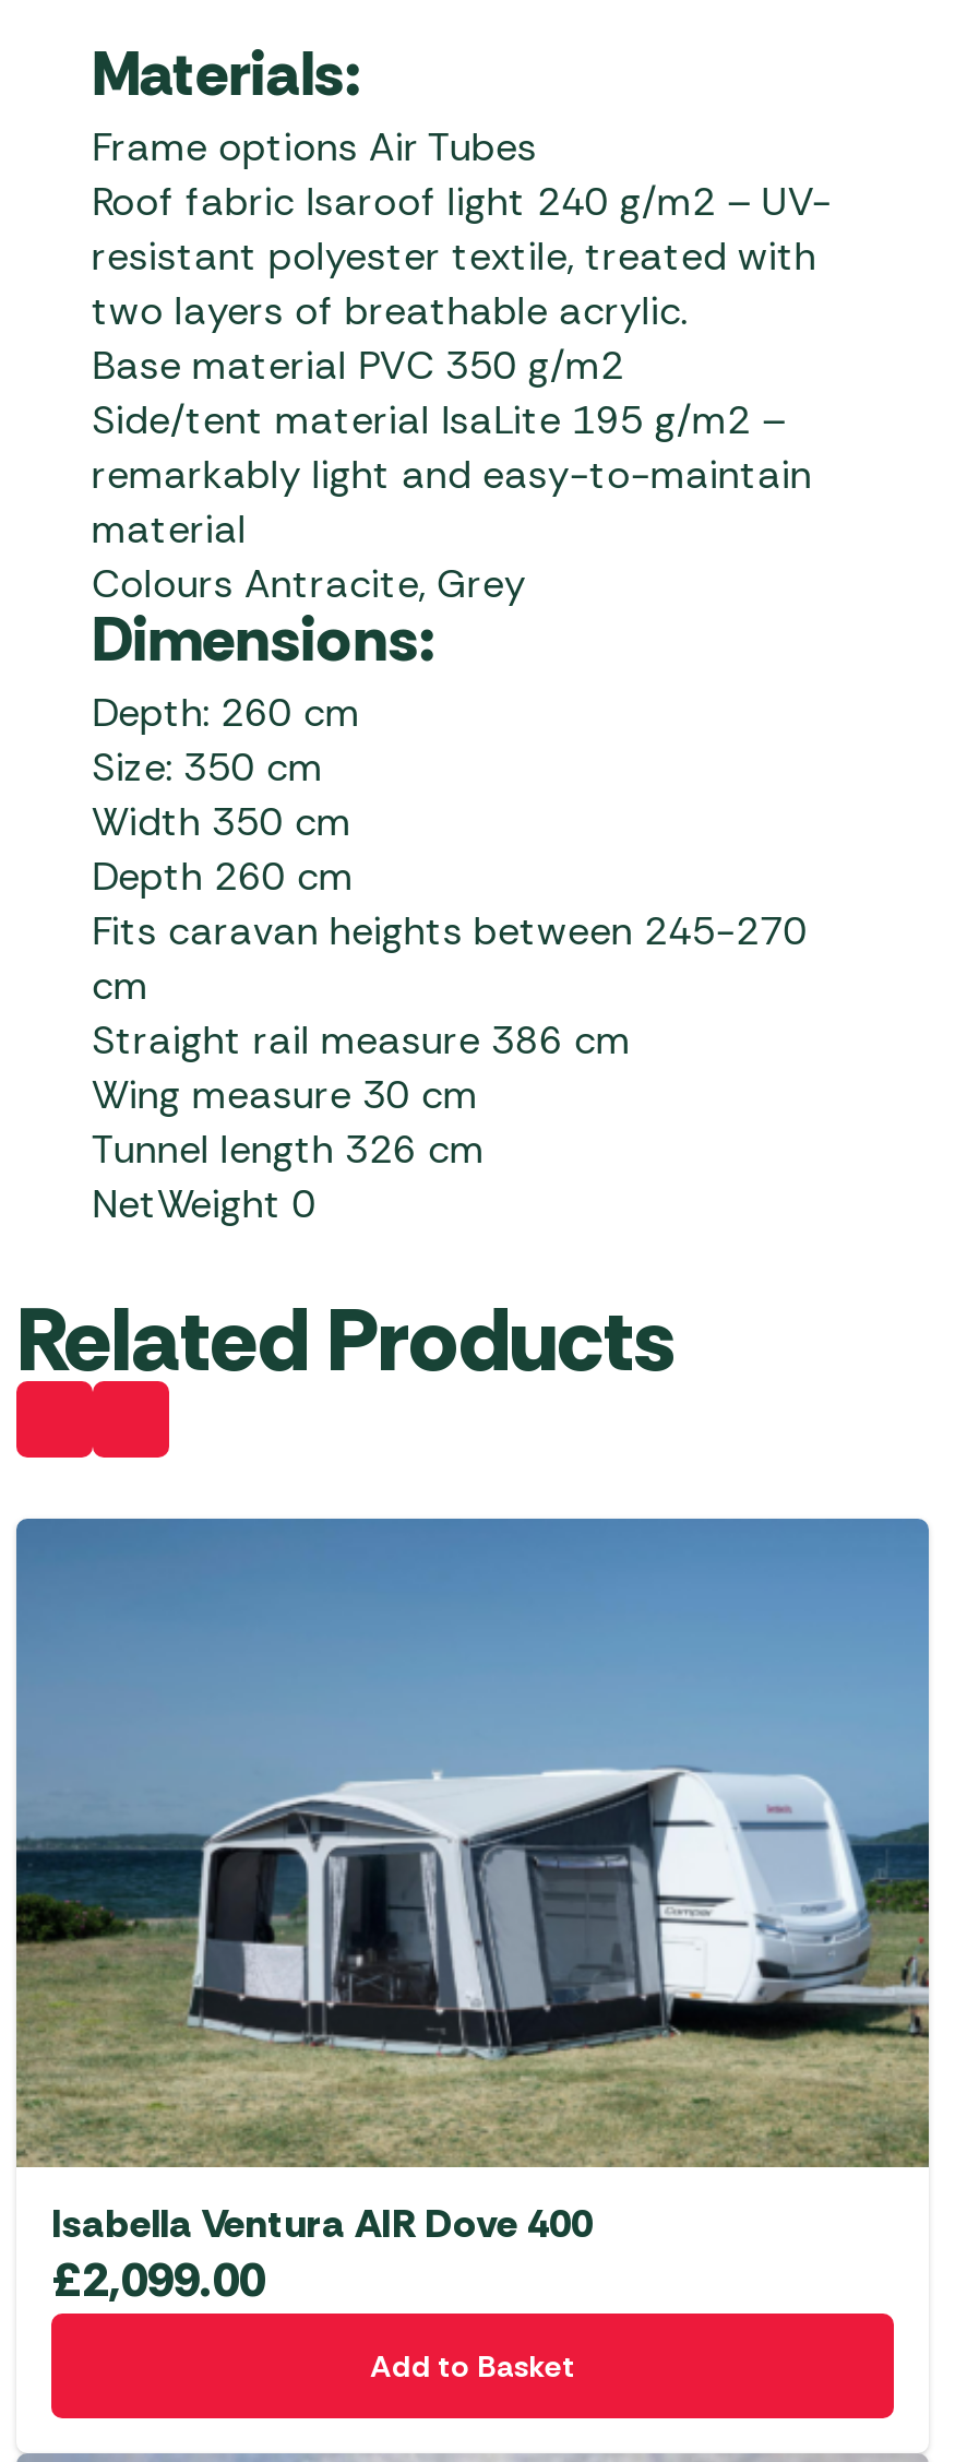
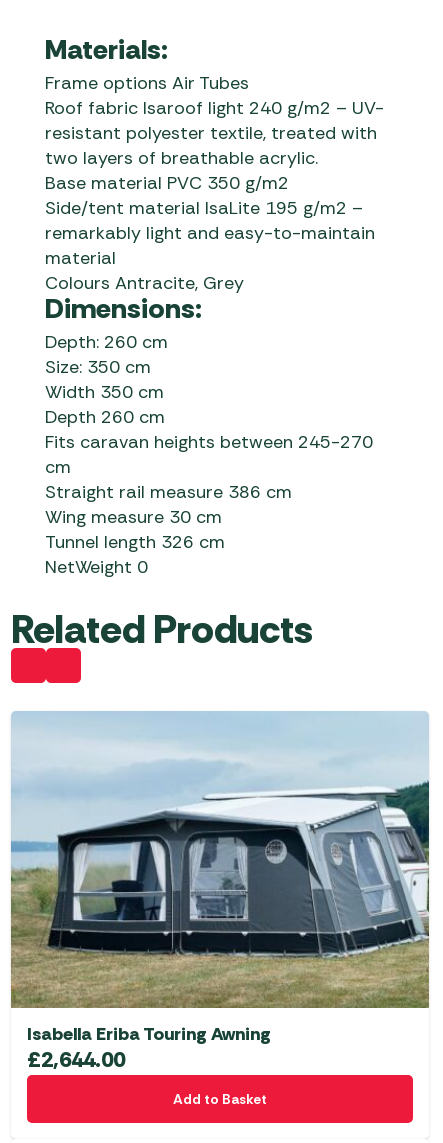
[14,1519,931,2311] [image] | Isabella Ventura AIR Dove 400 | £2,099.00 -> [10,712,430,1074] [image] | Isabella Eriba Touring Awning | £2,644.00

